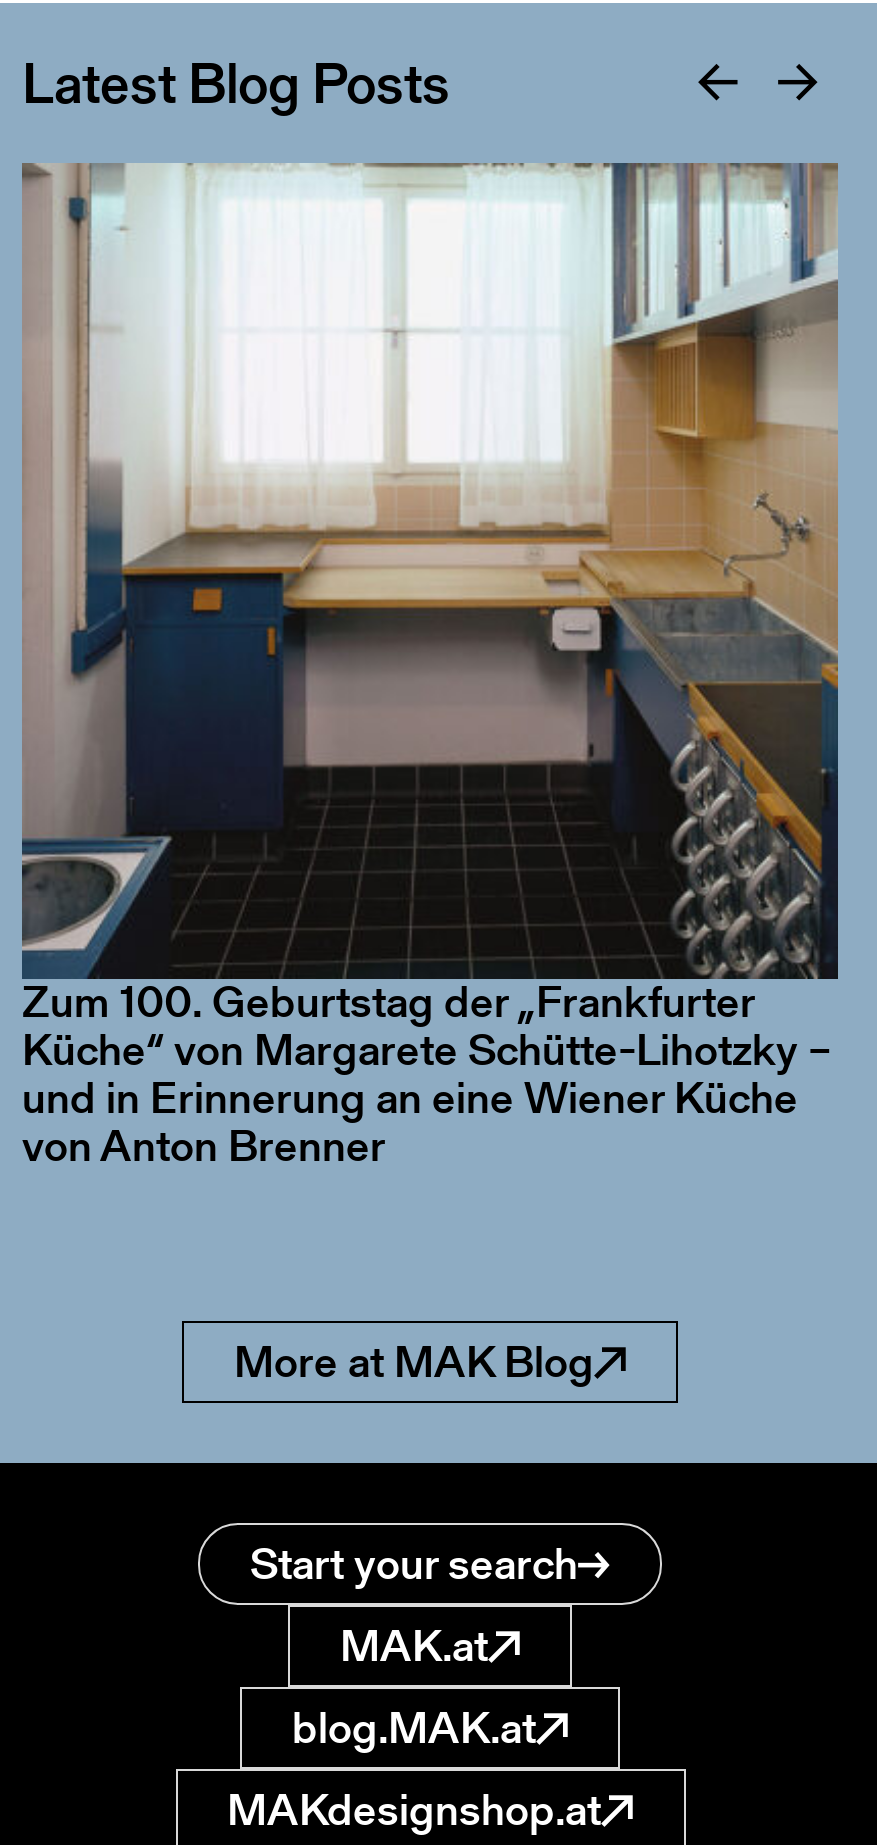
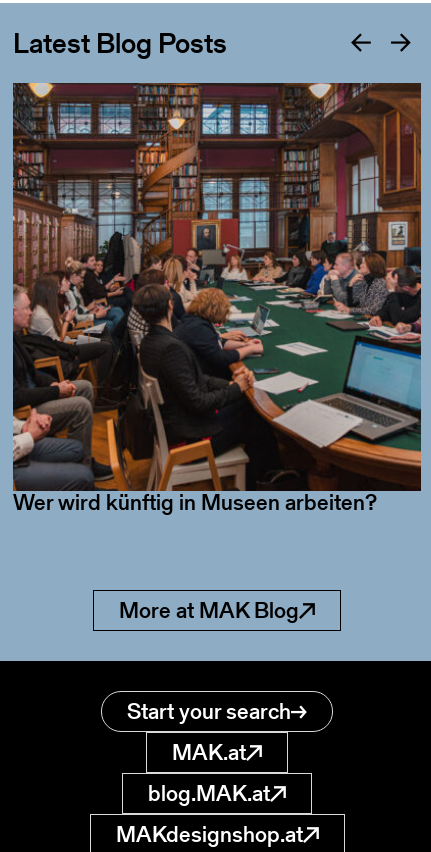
[22,163,840,973] [image] -> [12,82,422,432] [image]
[22,971,832,1177] Zum 100. Geburtstag der „Frankfurter | Küche“ von Margarete Schütte-Lihotzky – | und in Erinnerung an eine Wiener Küche | von Anton Brenner -> [13,487,377,518] Wer wird künftig in Museen arbeiten?

